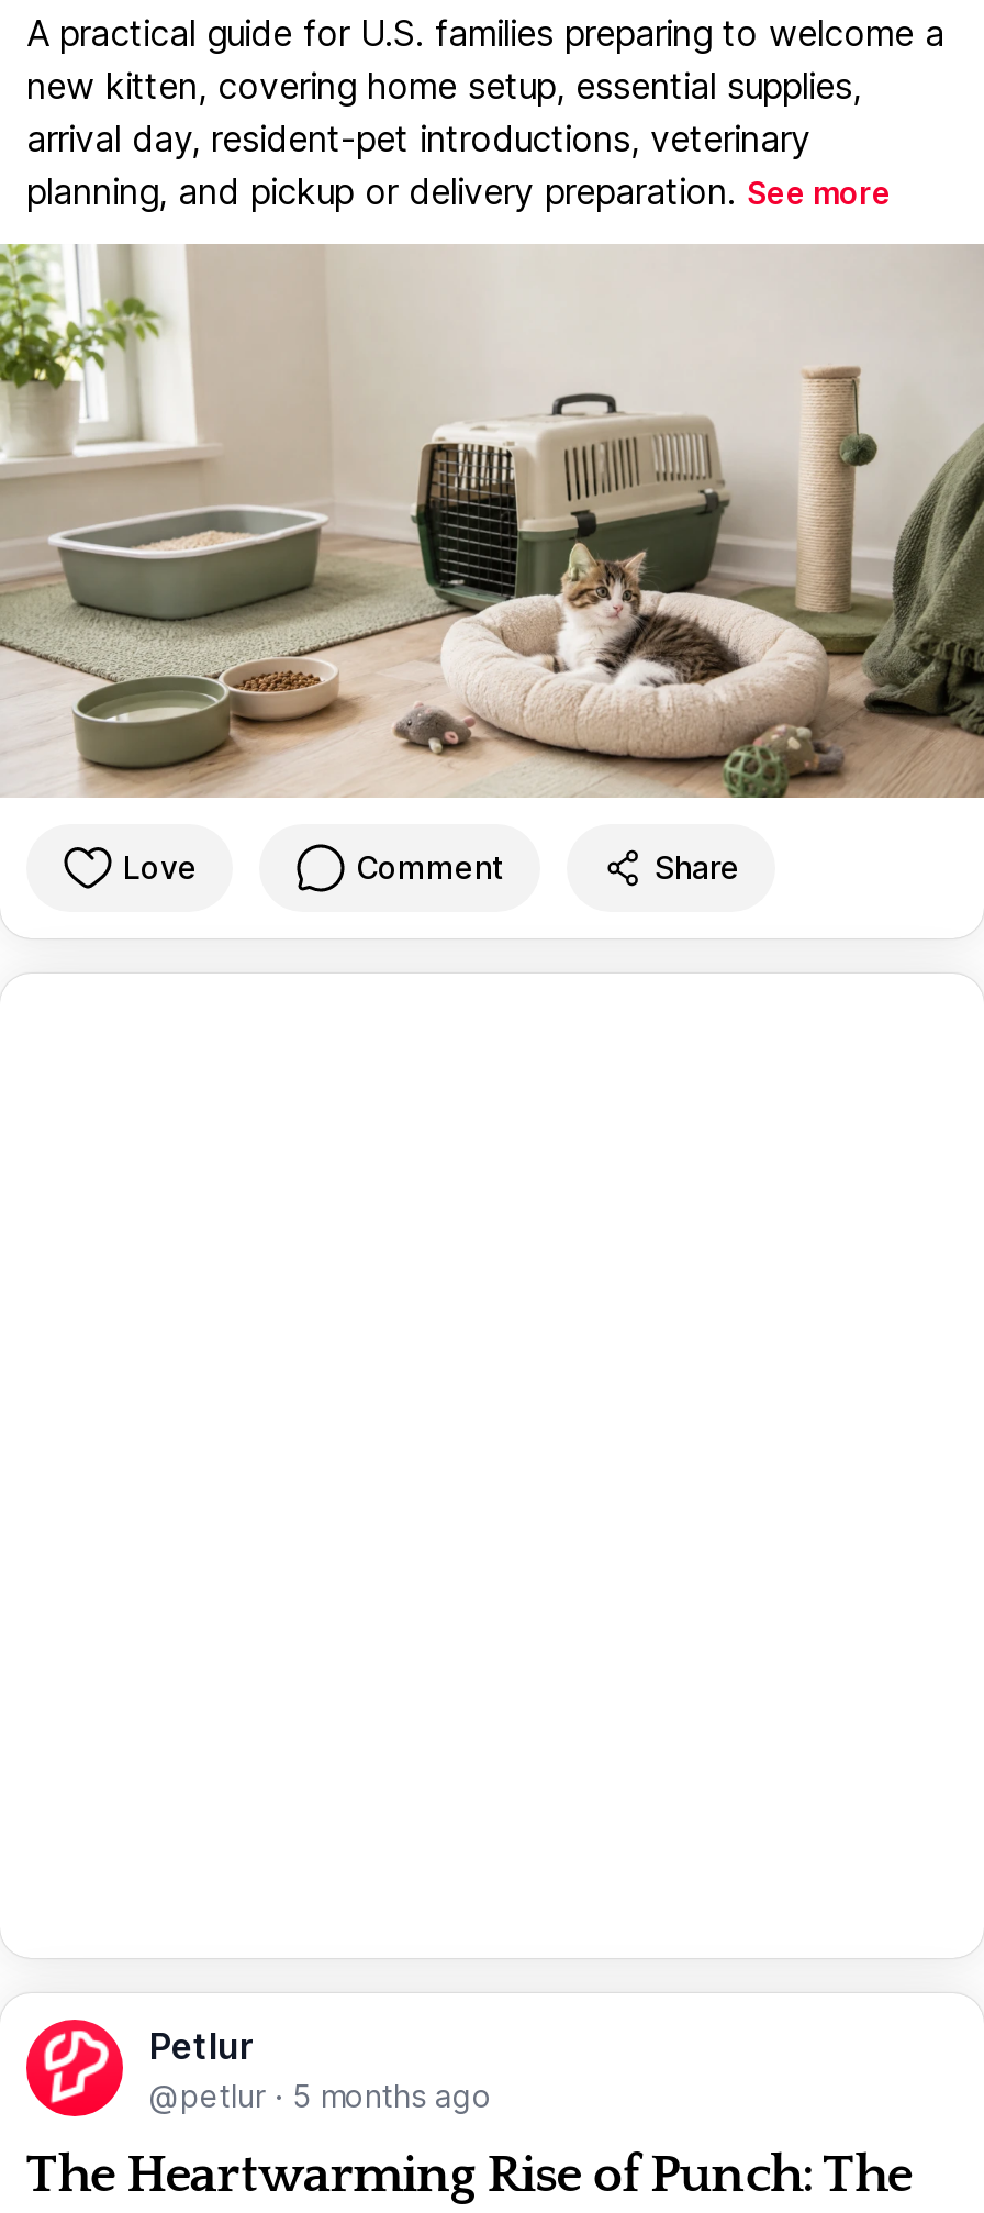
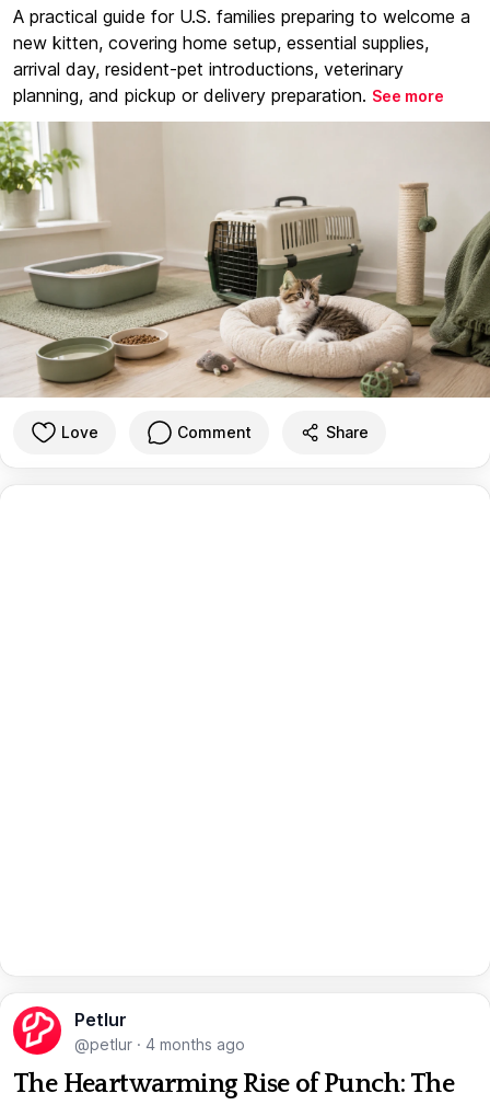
[149,2076,492,2113] @petlur · 5 months ago -> [74,1034,245,1053] @petlur · 4 months ago

